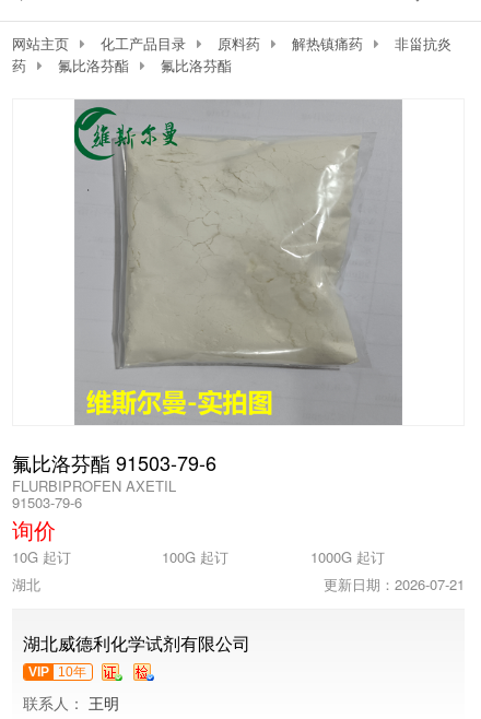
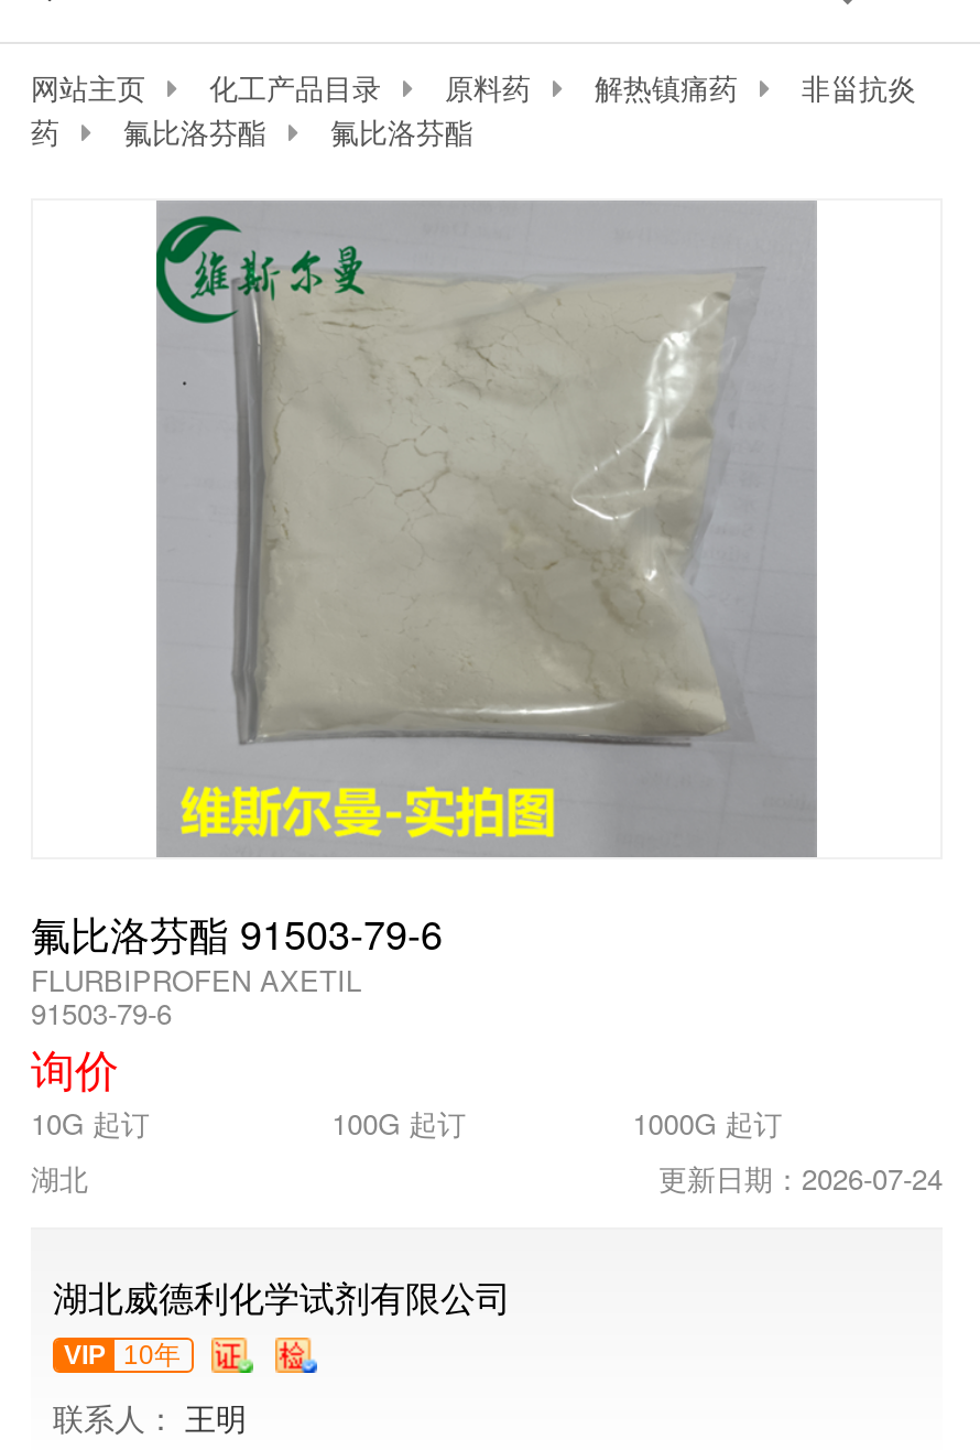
[324,574,465,594] 更新日期：2026-07-21 -> [658,1157,943,1199] 更新日期：2026-07-24

